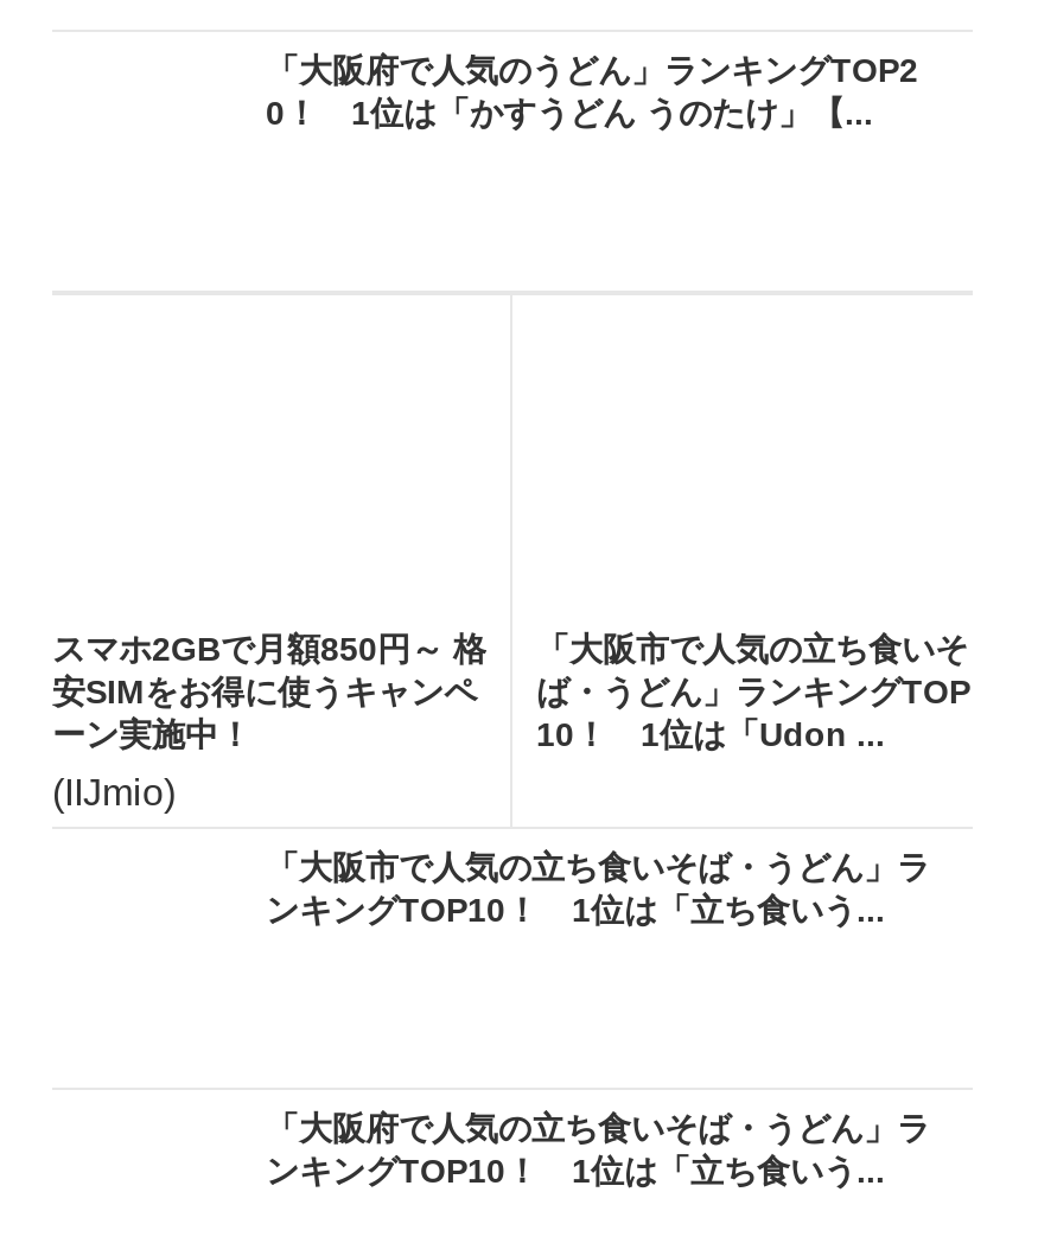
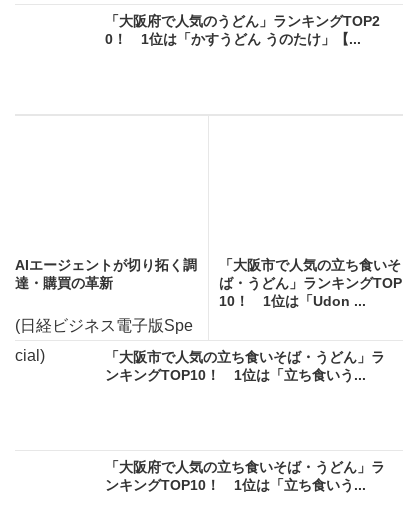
[52,629,486,812] スマホ2GBで月額850円～ 格 | 安SIMをお得に使うキャンペ | ーン実施中！ | (IIJmio) -> [15,257,197,364] AIエージェントが切り拓く調 | 達・購買の革新 | (日経ビジネス電子版Spe | cial)

